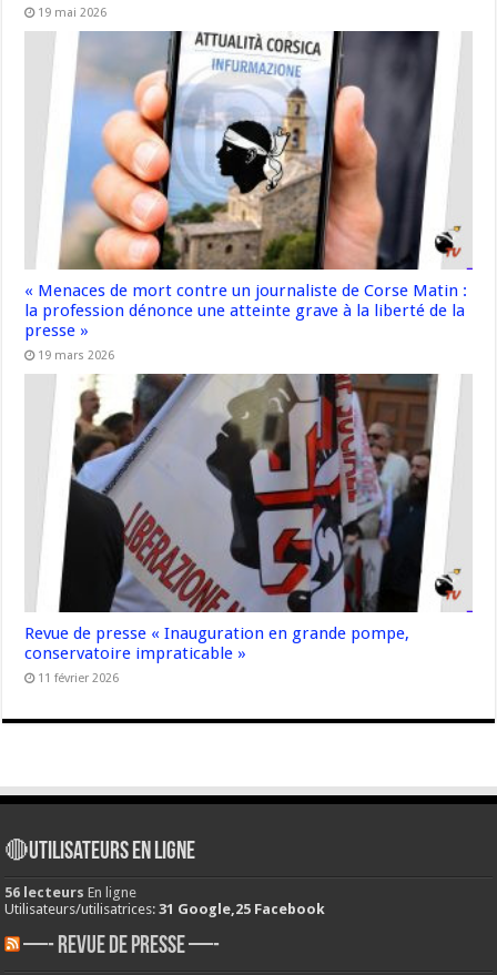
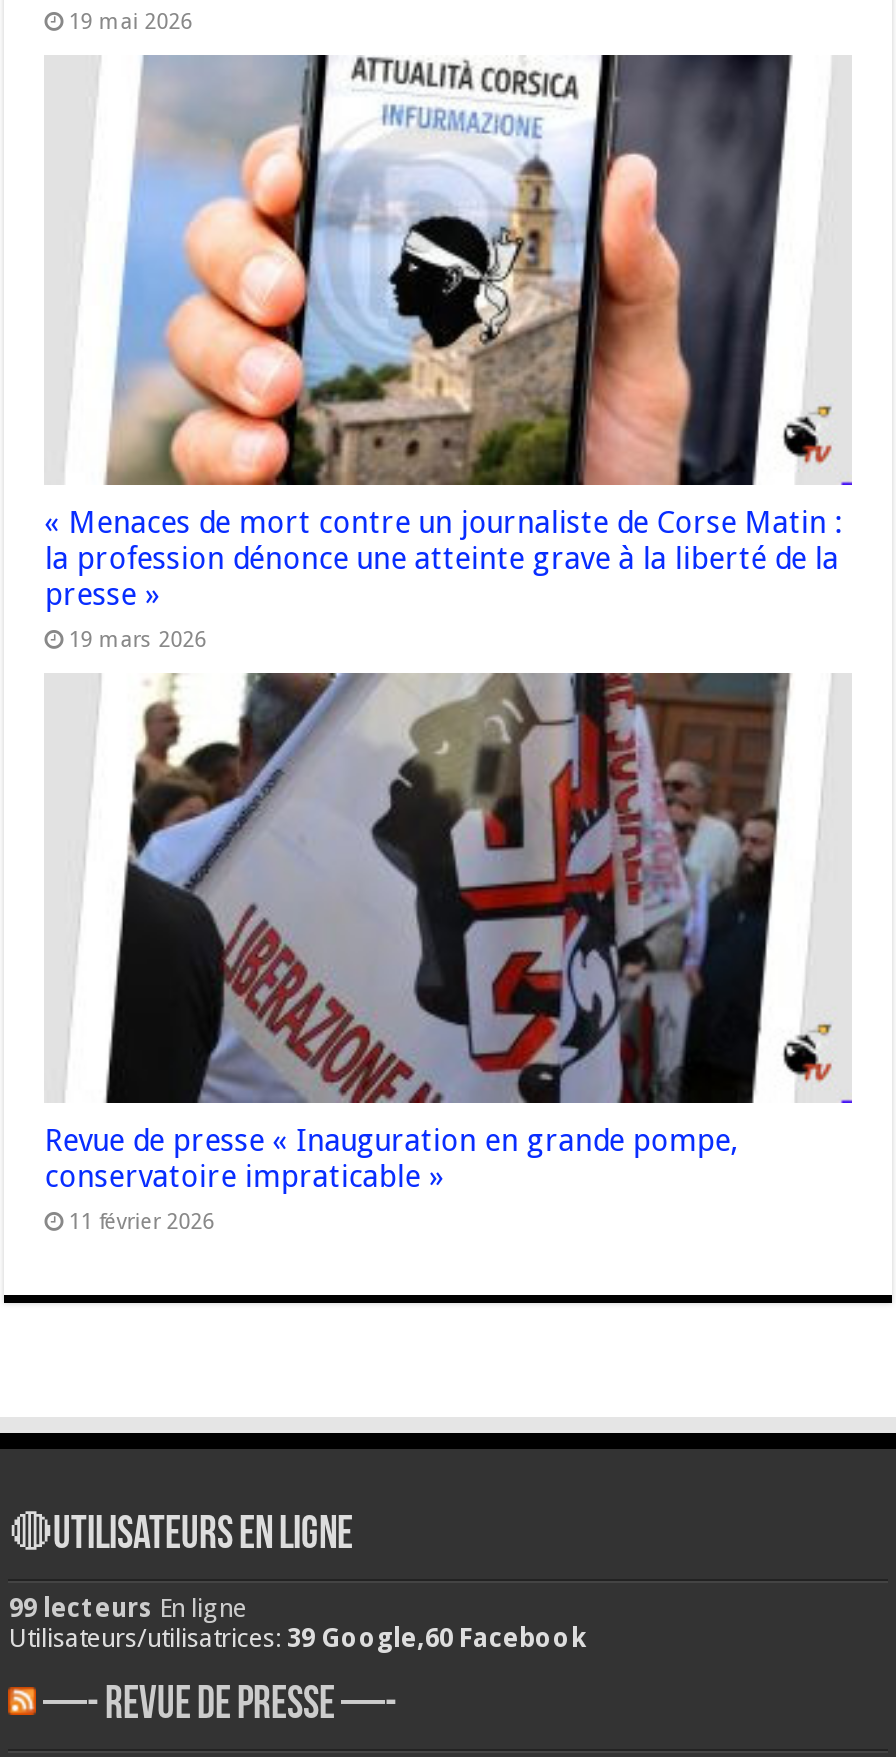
[5,884,137,900] 56 lecteurs En ligne -> [9,1592,247,1622] 99 lecteurs En ligne
[5,900,326,917] Utilisateurs/utilisatrices: 31 Google,25 Facebook -> [9,1622,587,1652] Utilisateurs/utilisatrices: 39 Google,60 Facebook

